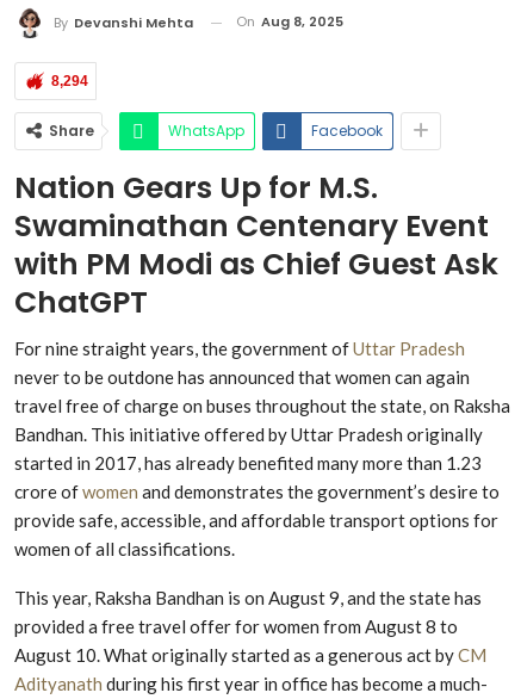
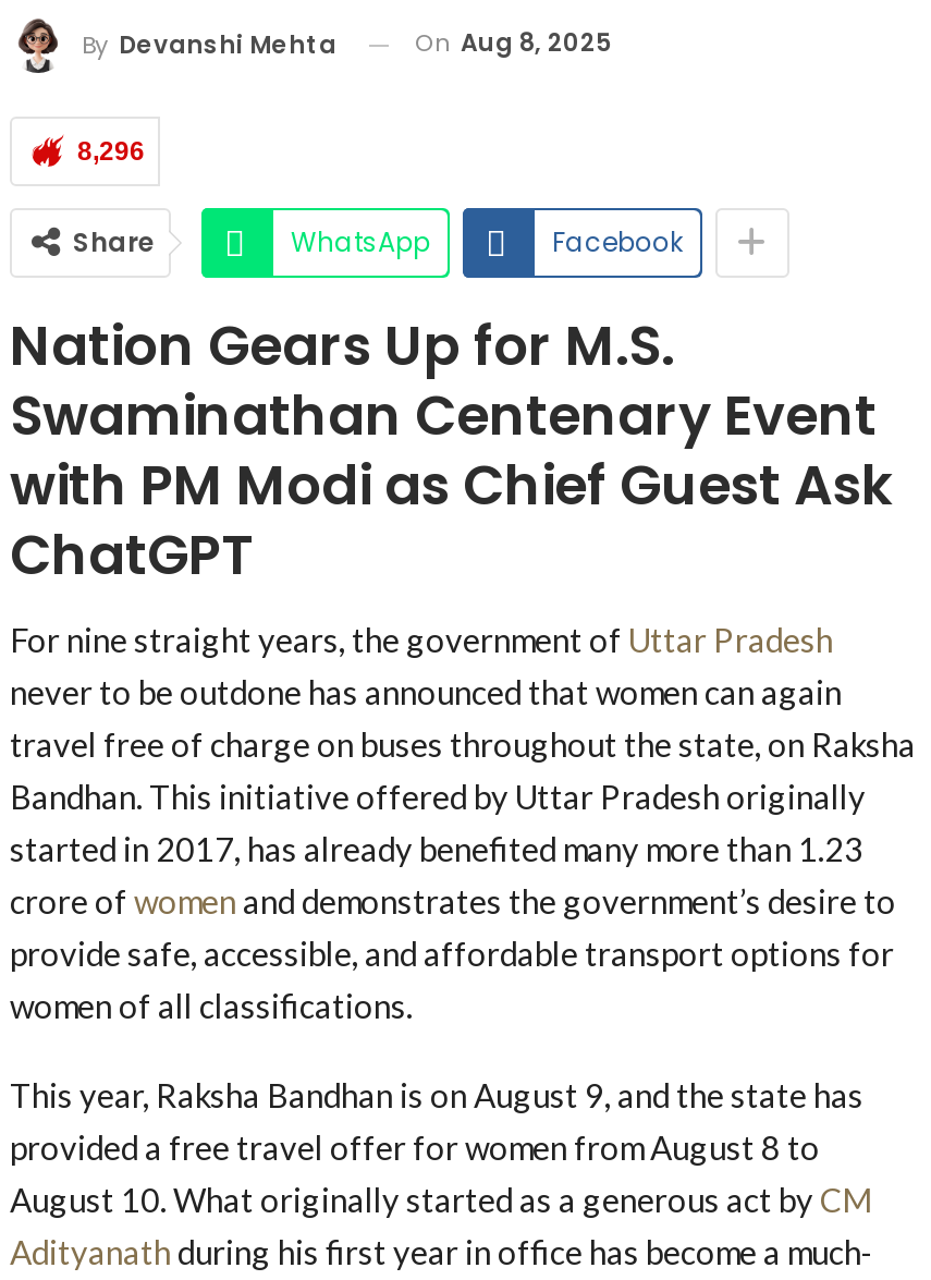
[51,73,88,90] 8,294 -> [77,136,145,167] 8,296

